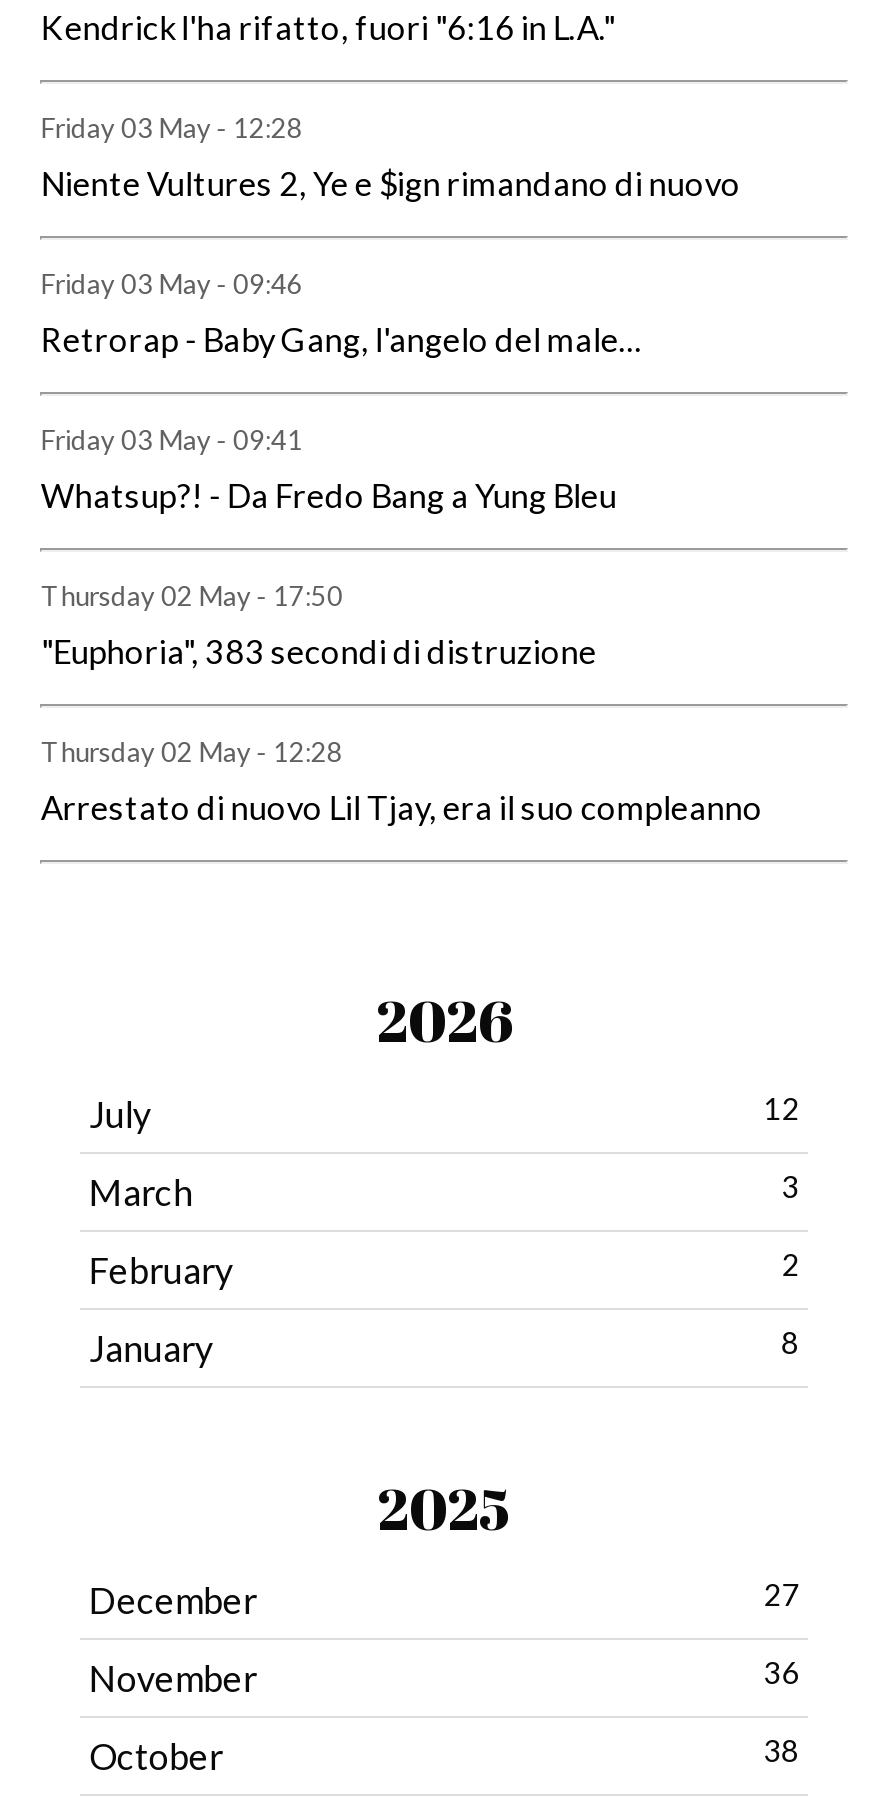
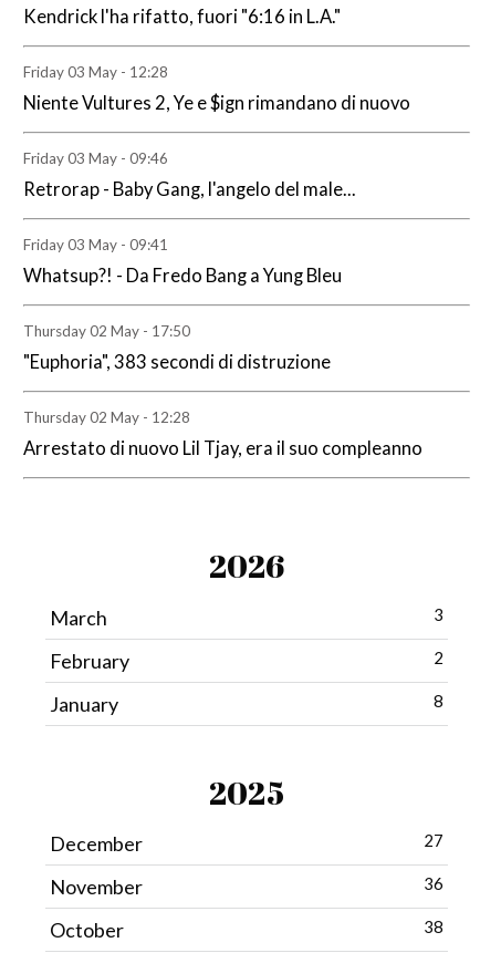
[89,1089,799,1135] July | 12 -> none

